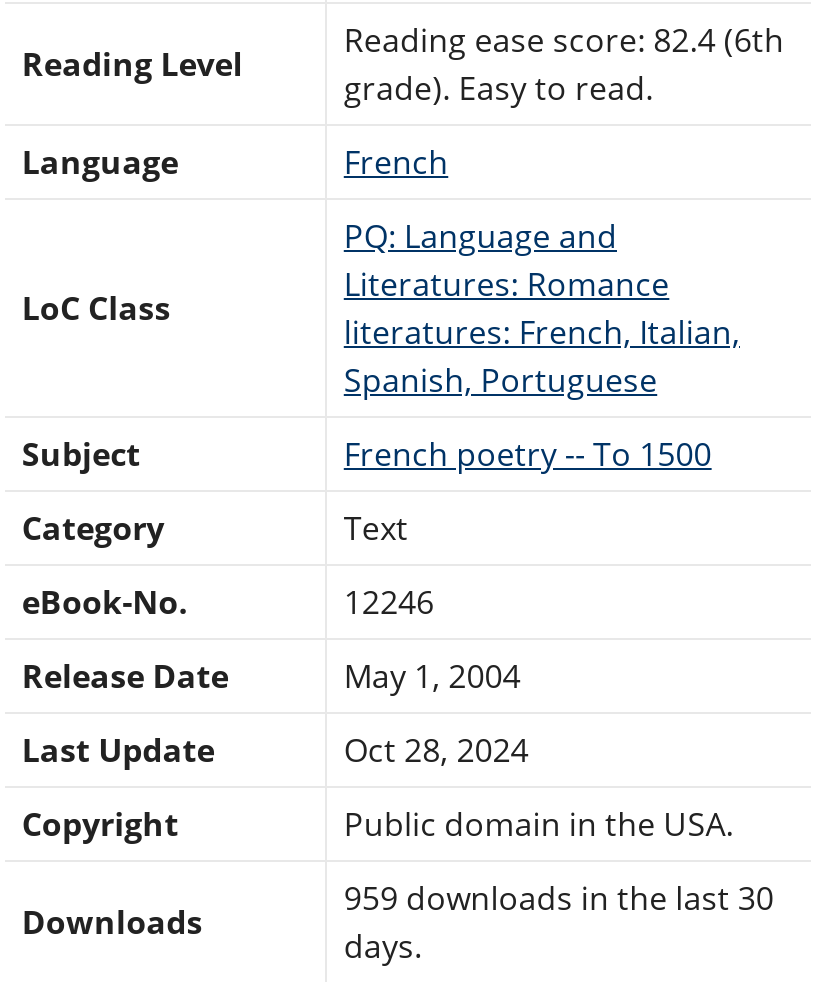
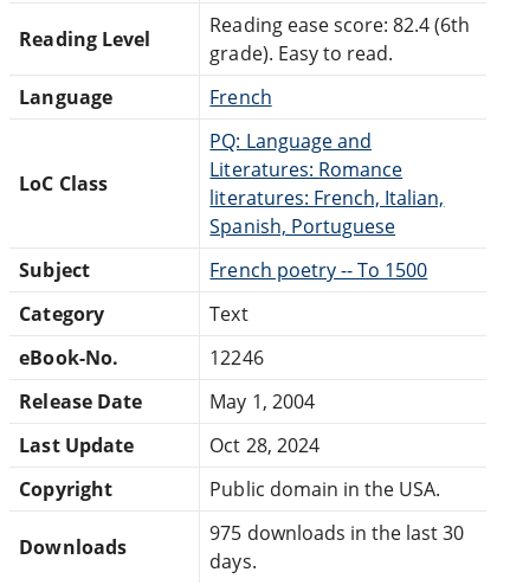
[344,875,774,919] 959 downloads in the last 30 -> [210,519,464,545] 975 downloads in the last 30

